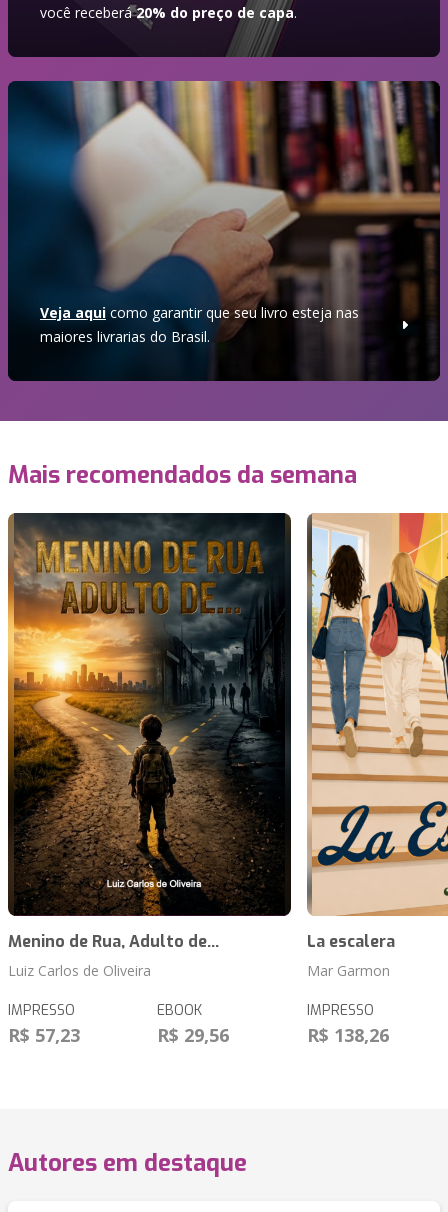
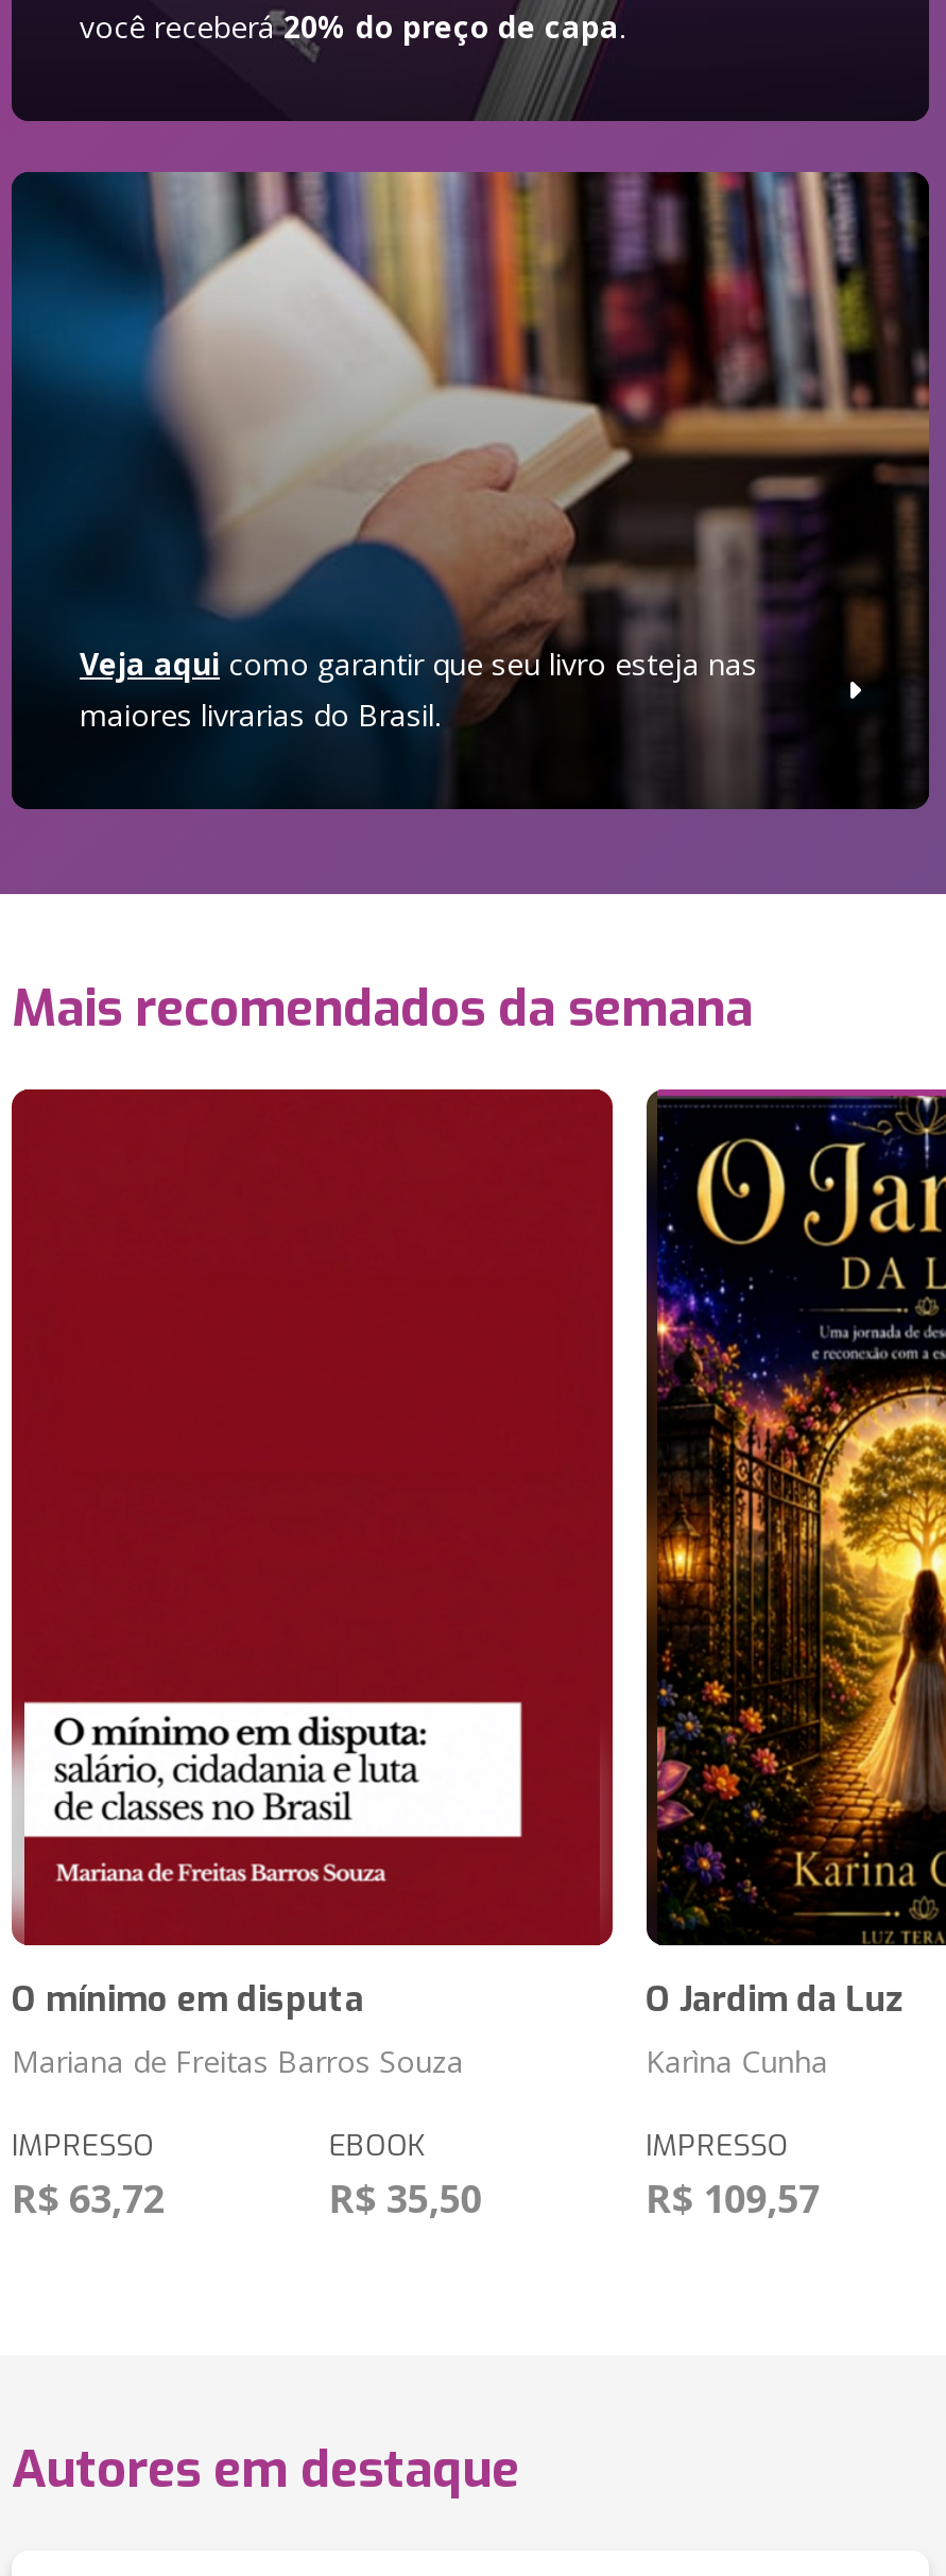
[7,512,292,980] [image] | Menino de Rua, Adulto de... | Luiz Carlos de Oliveira -> [10,1087,615,2082] [image] | O mínimo em disputa | Mariana de Freitas Barros Souza
[306,512,445,980] [image] | La escalera | Mar Garmon -> [644,1087,940,2082] [image] | O Jardim da Luz | Karìna Cunha
[8,1023,80,1047] R$ 57,23 -> [12,2173,165,2224] R$ 63,72
[157,1023,229,1047] R$ 29,56 -> [329,2173,482,2224] R$ 35,50
[307,1023,389,1047] R$ 138,26 -> [646,2173,820,2224] R$ 109,57

